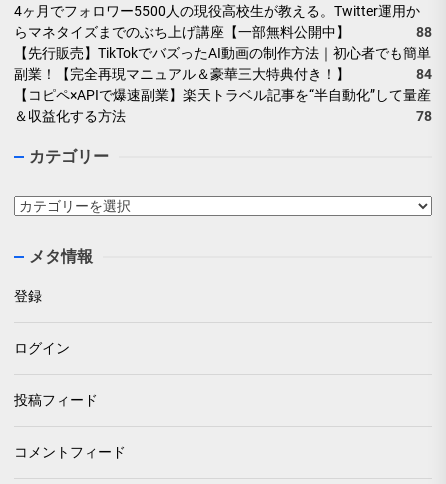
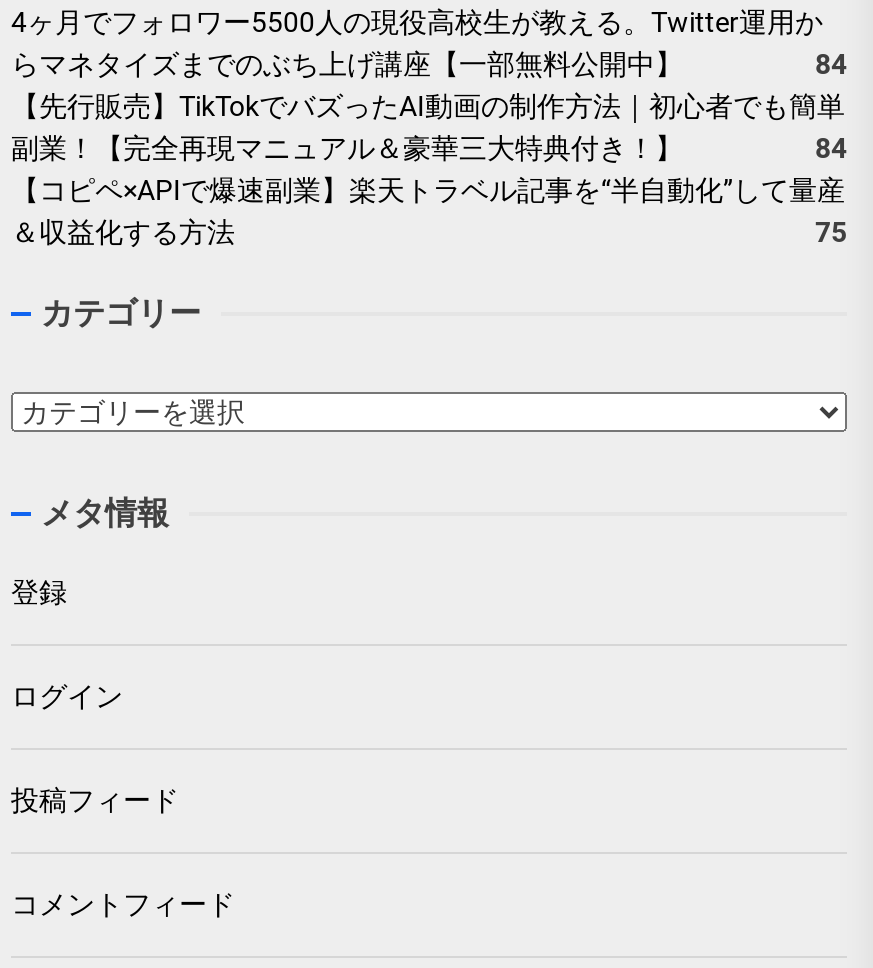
[416,24,432,40] 88 -> [815,48,847,80] 84
[416,108,432,124] 78 -> [815,216,847,248] 75

